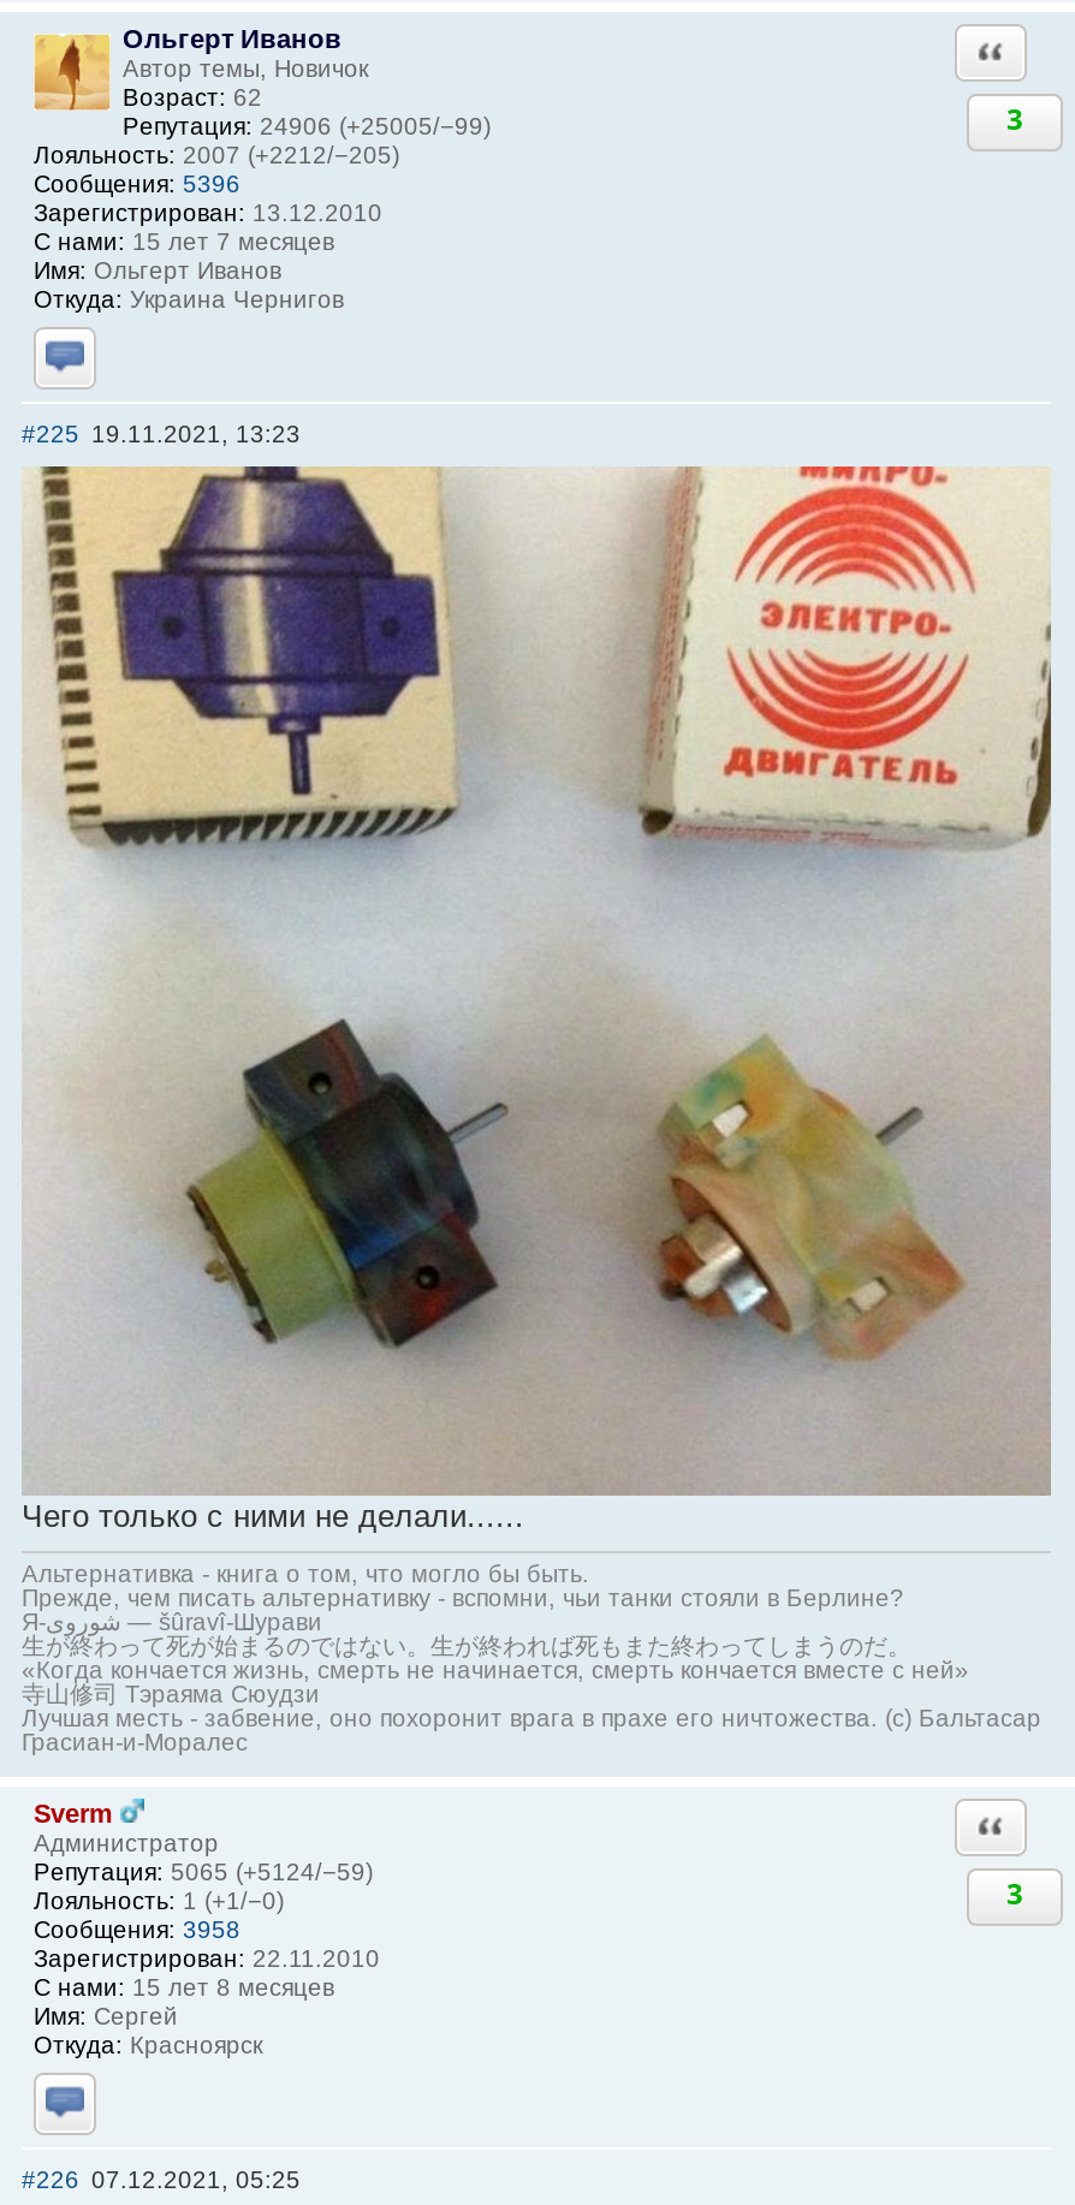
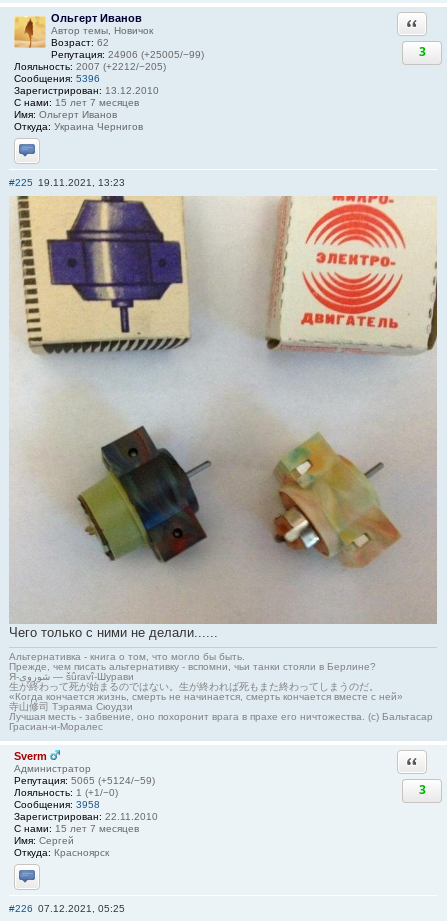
[34,1975,334,2001] С нами: 15 лет 8 месяцев -> [14,823,139,834] С нами: 15 лет 7 месяцев

